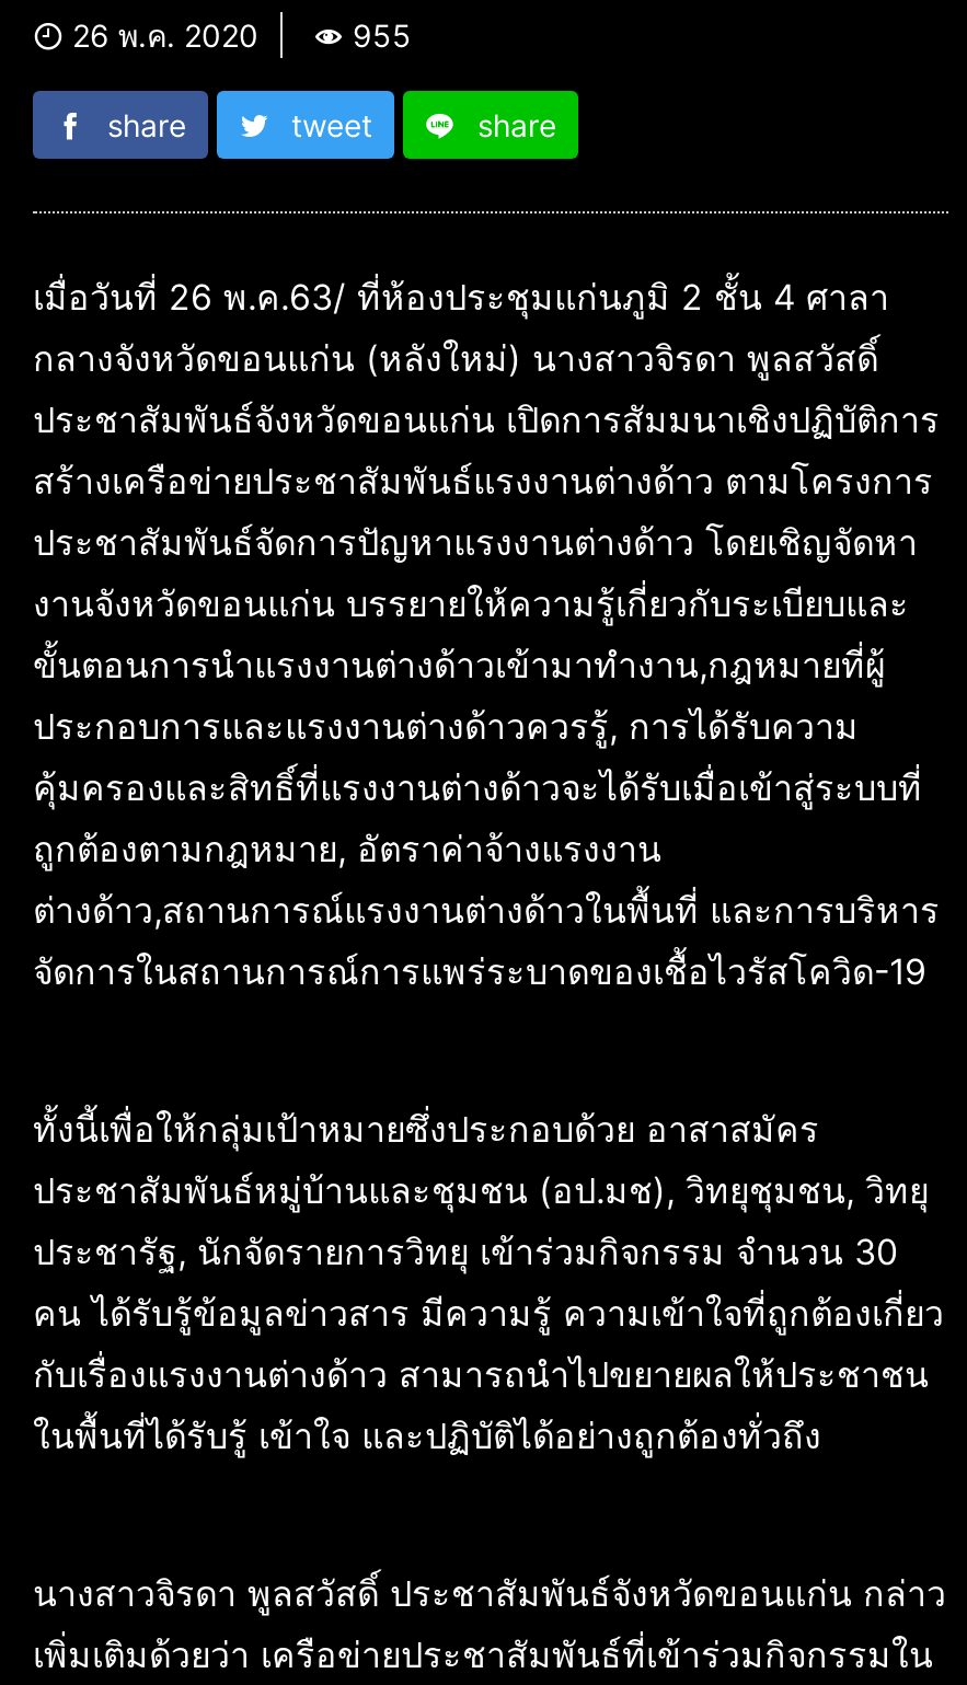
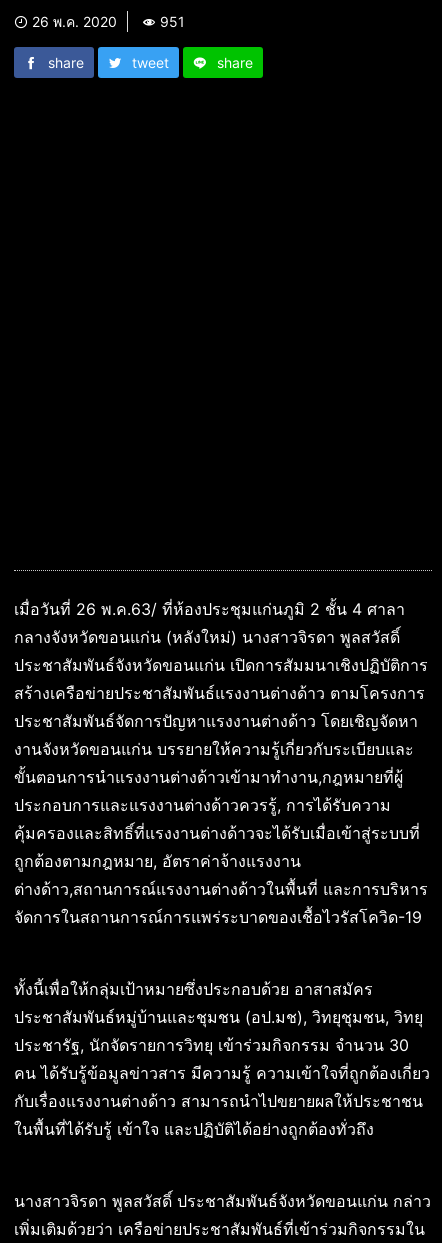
[344,16,412,54] 955 -> [156,13,185,30] 951

